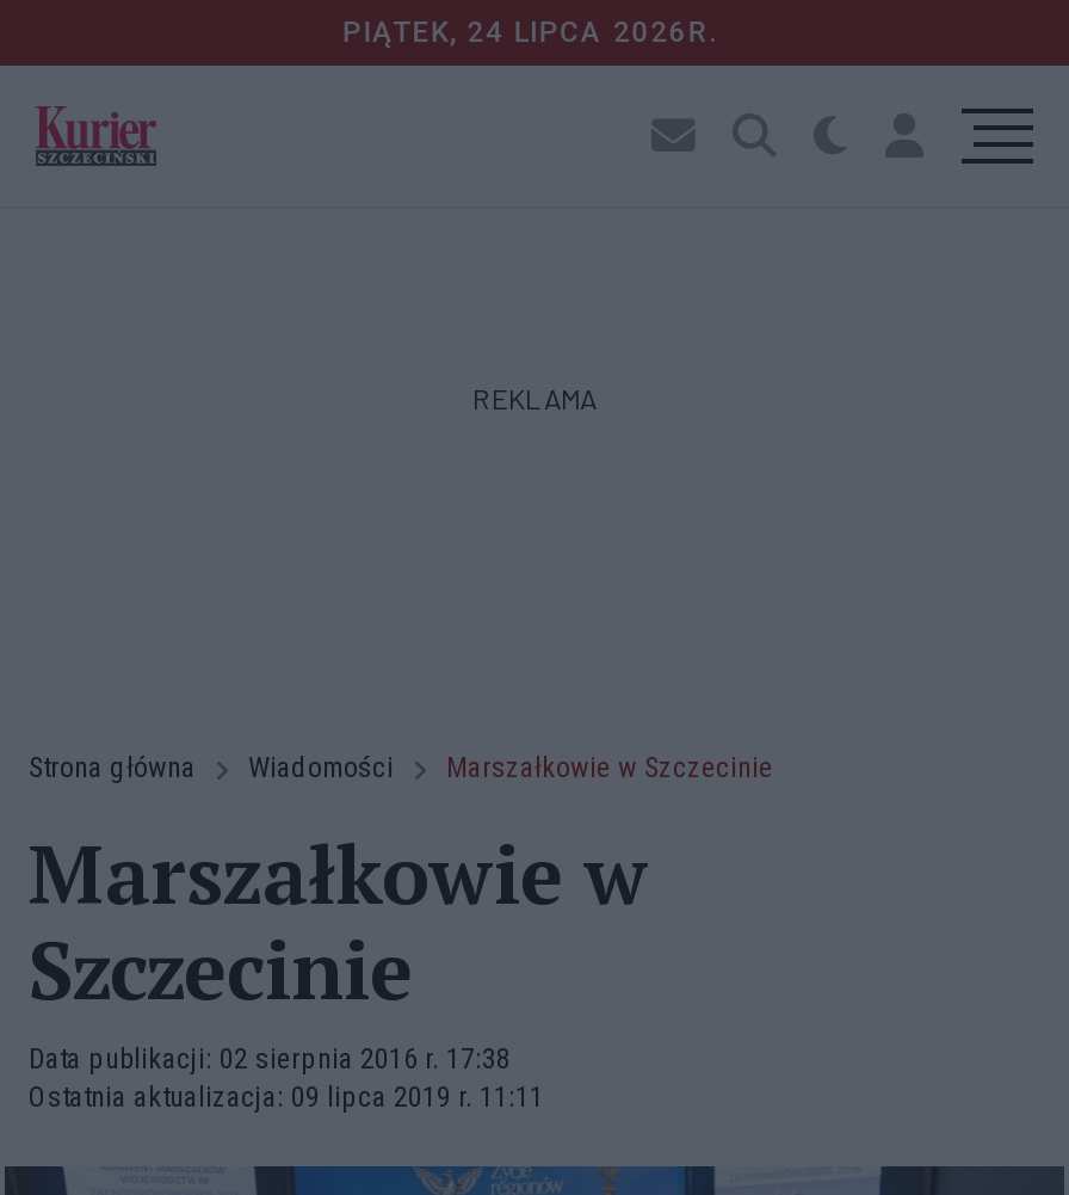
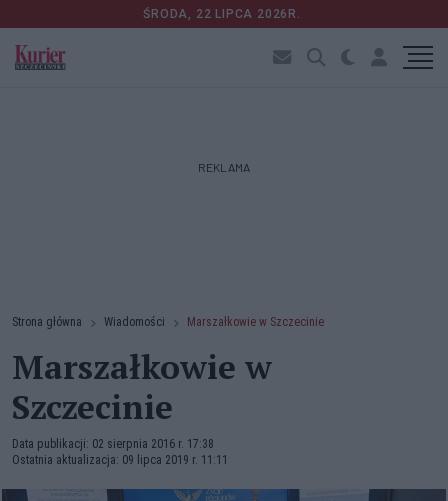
[342,16,727,49] PIĄTEK, 24 LIPCA 2026R. -> [143,7,305,21] ŚRODA, 22 LIPCA 2026R.

